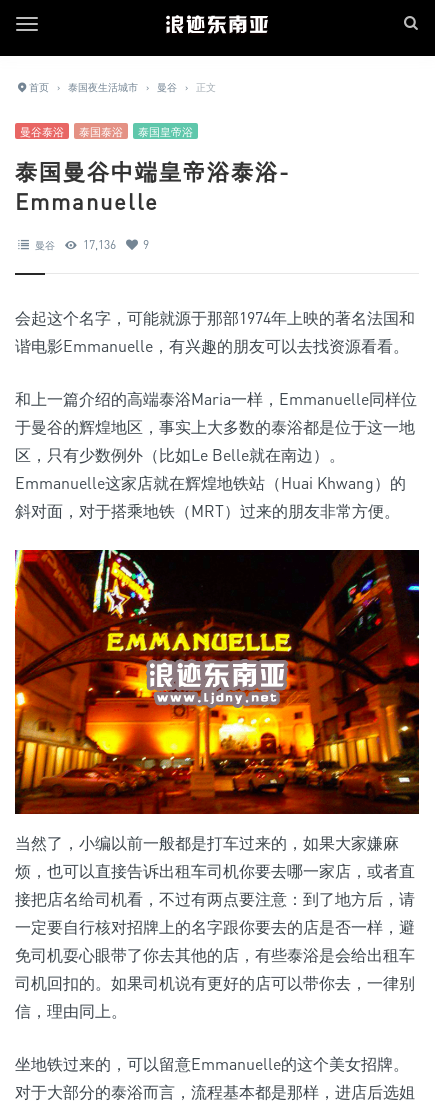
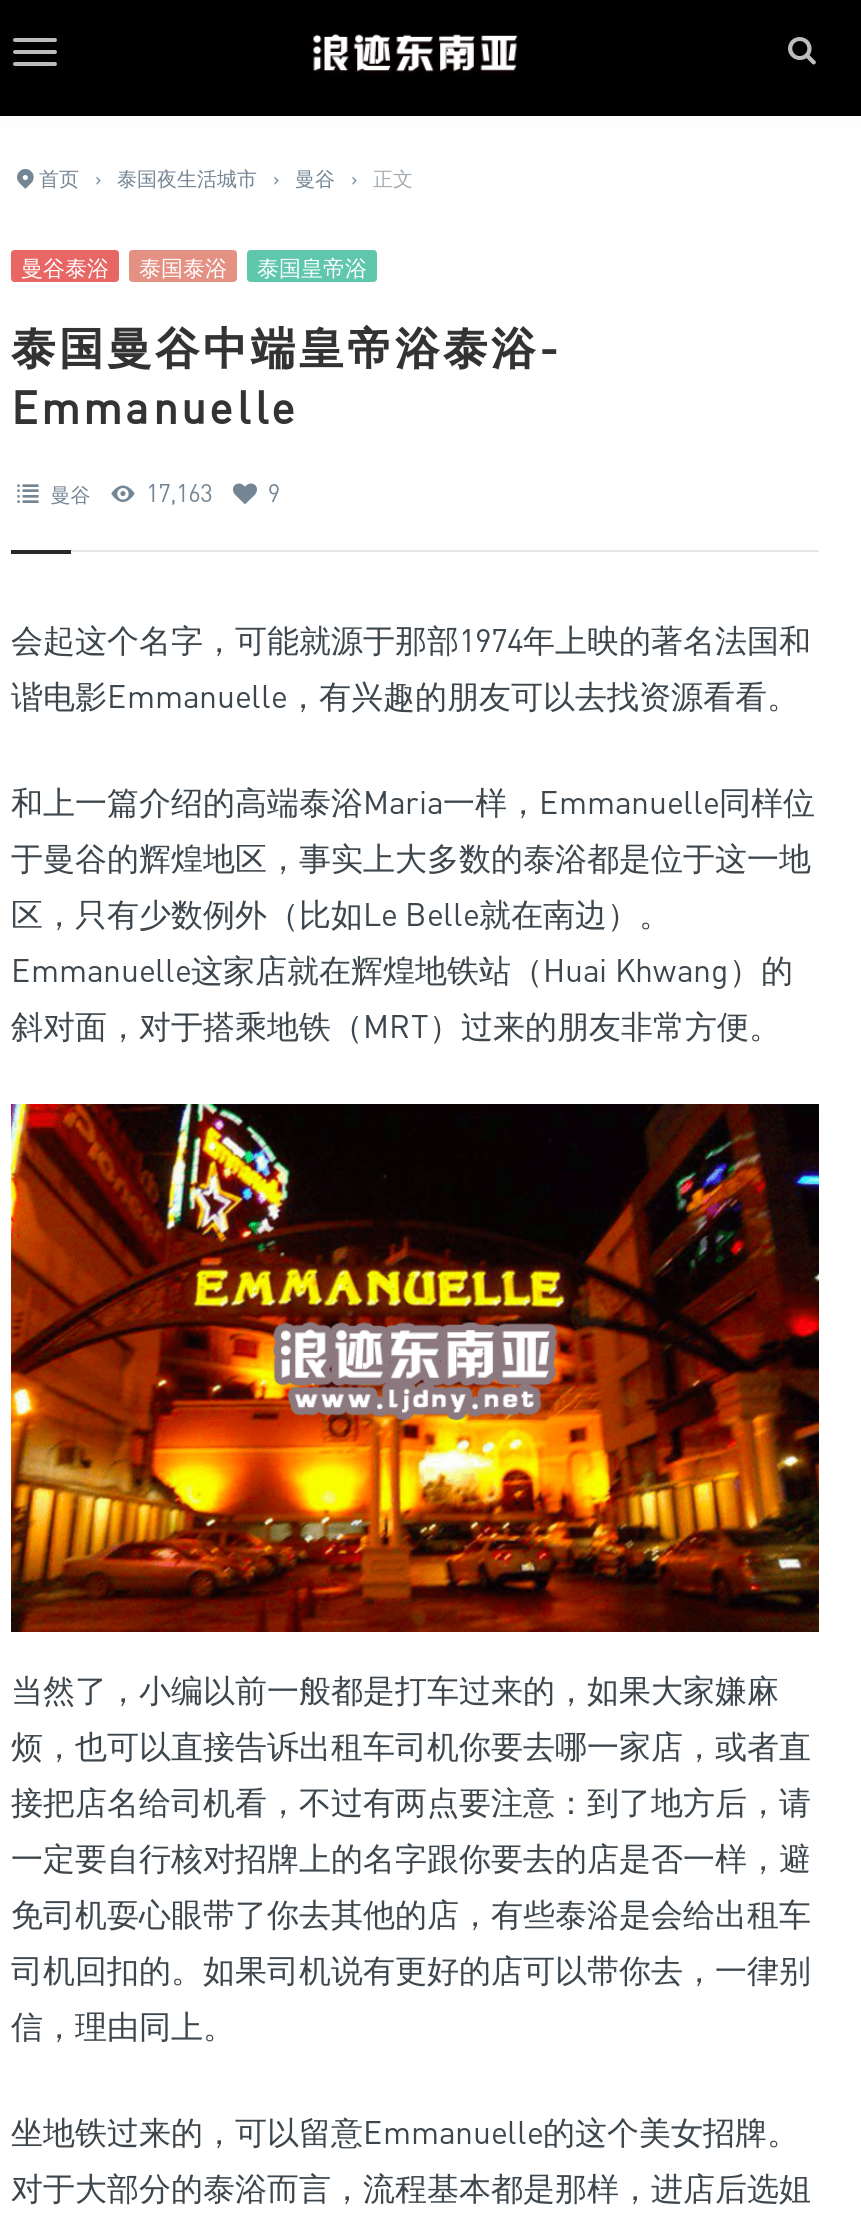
[80,237,149,252] 17,136 9 -> [140,478,280,508] 17,163 9

